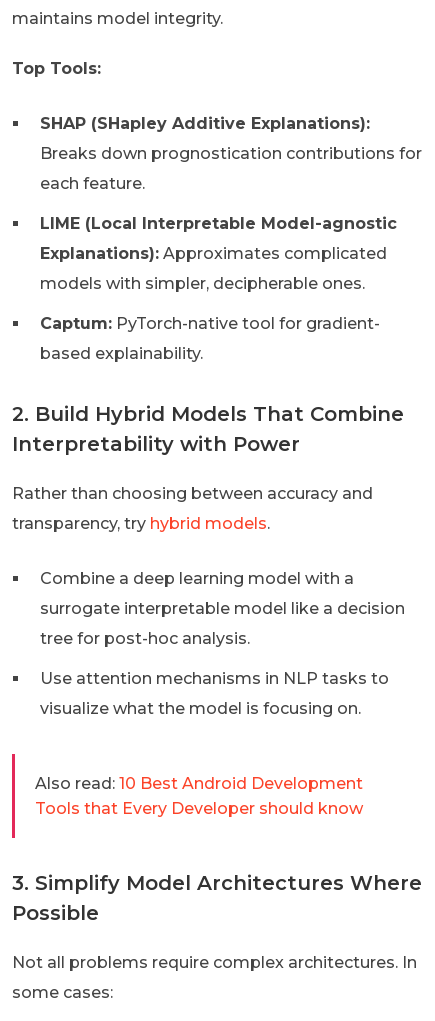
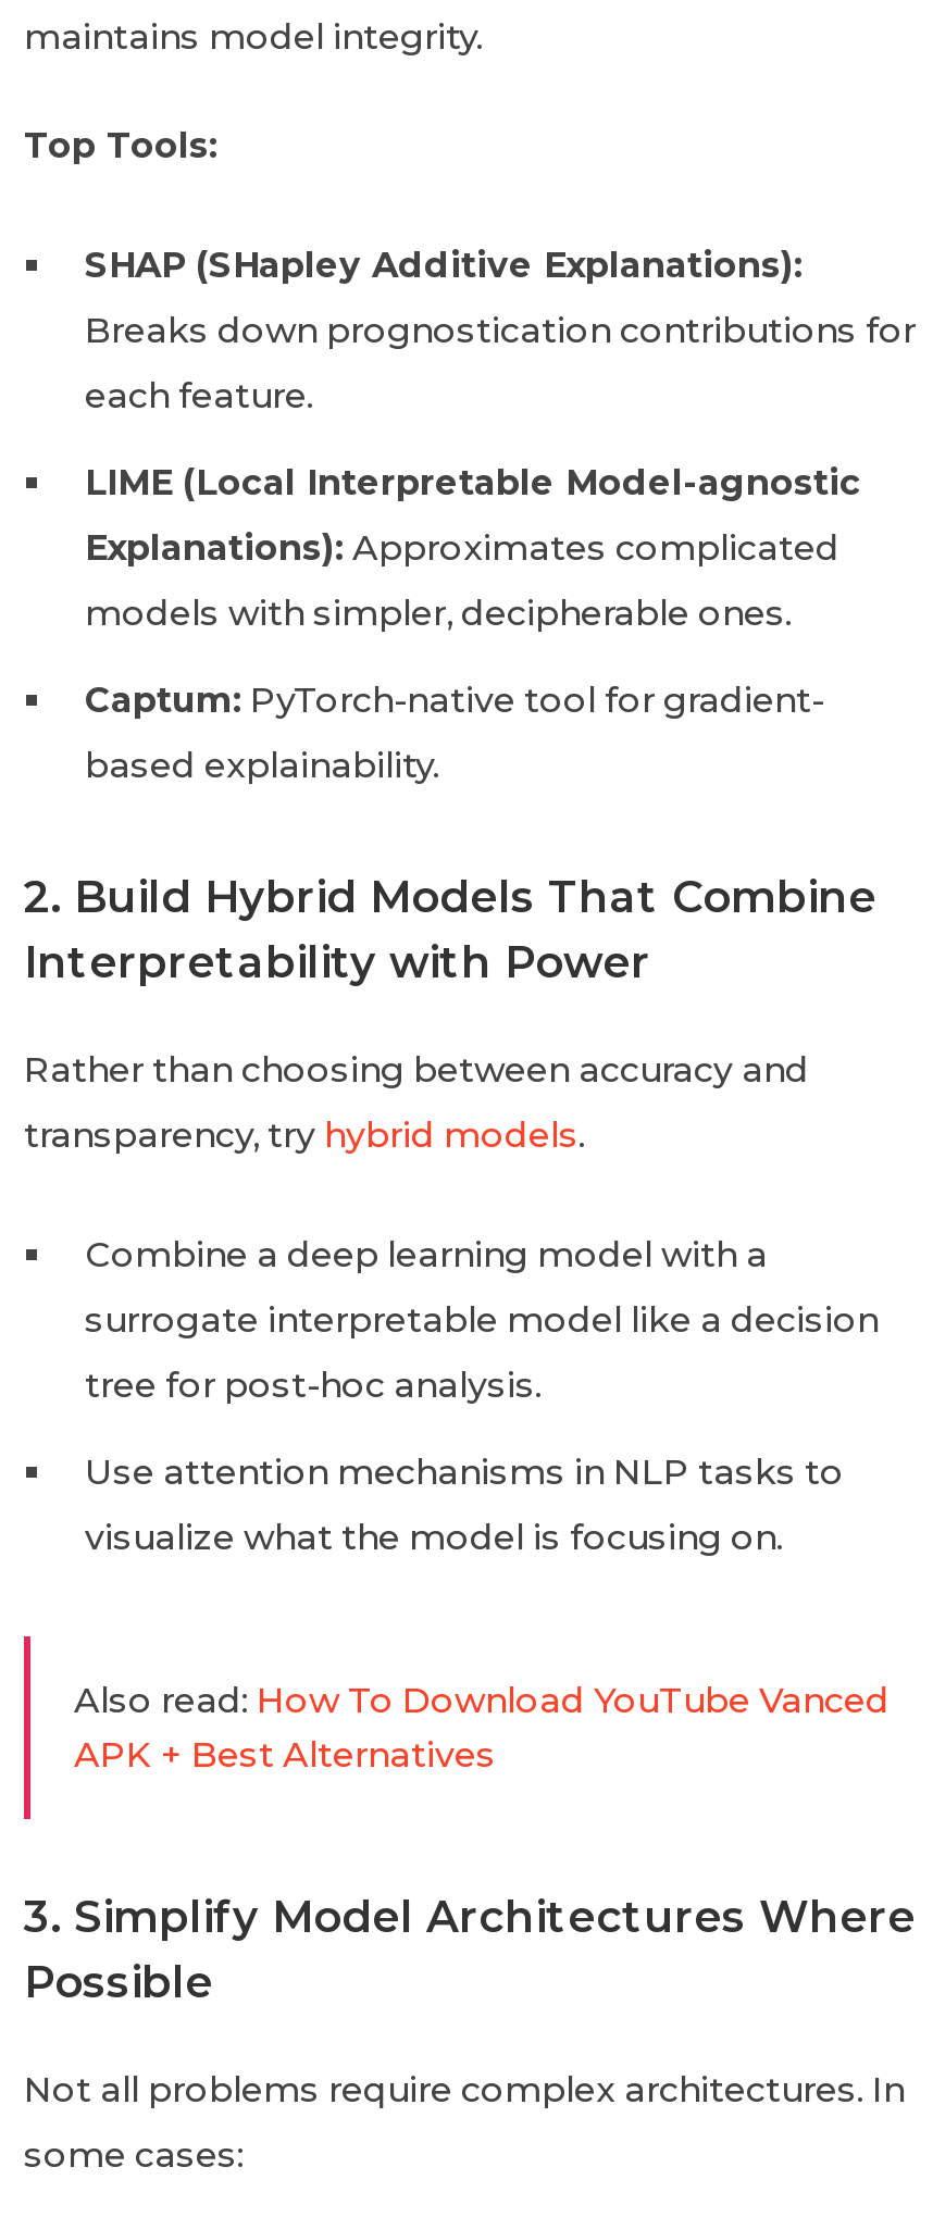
[35,774,363,818] Also read: 10 Best Android Development | Tools that Every Developer should know -> [74,1680,890,1775] Also read: How To Download YouTube Vanced | APK + Best Alternatives

